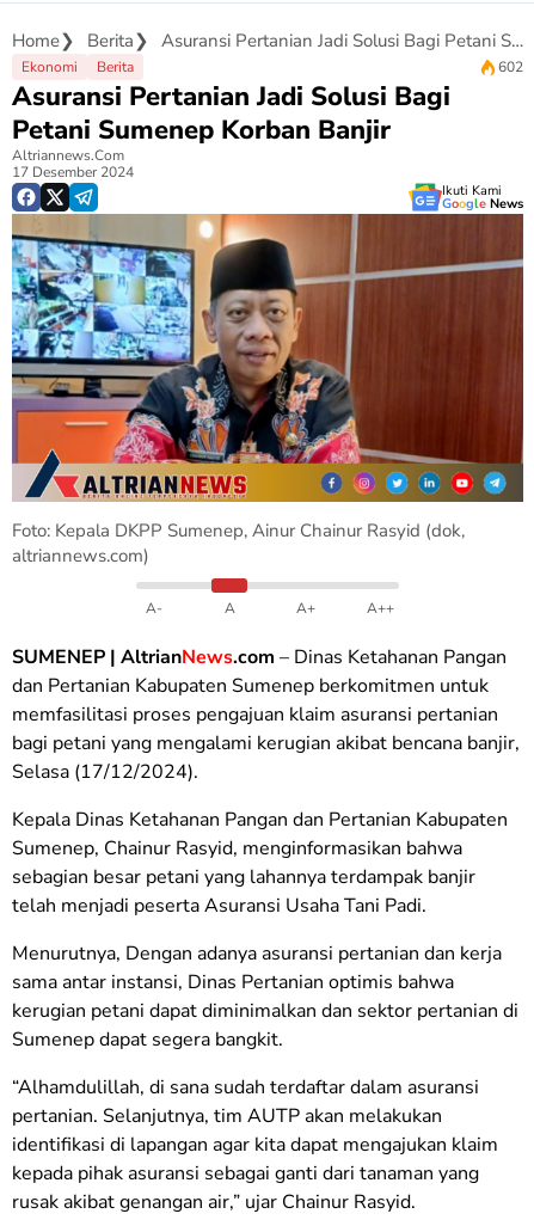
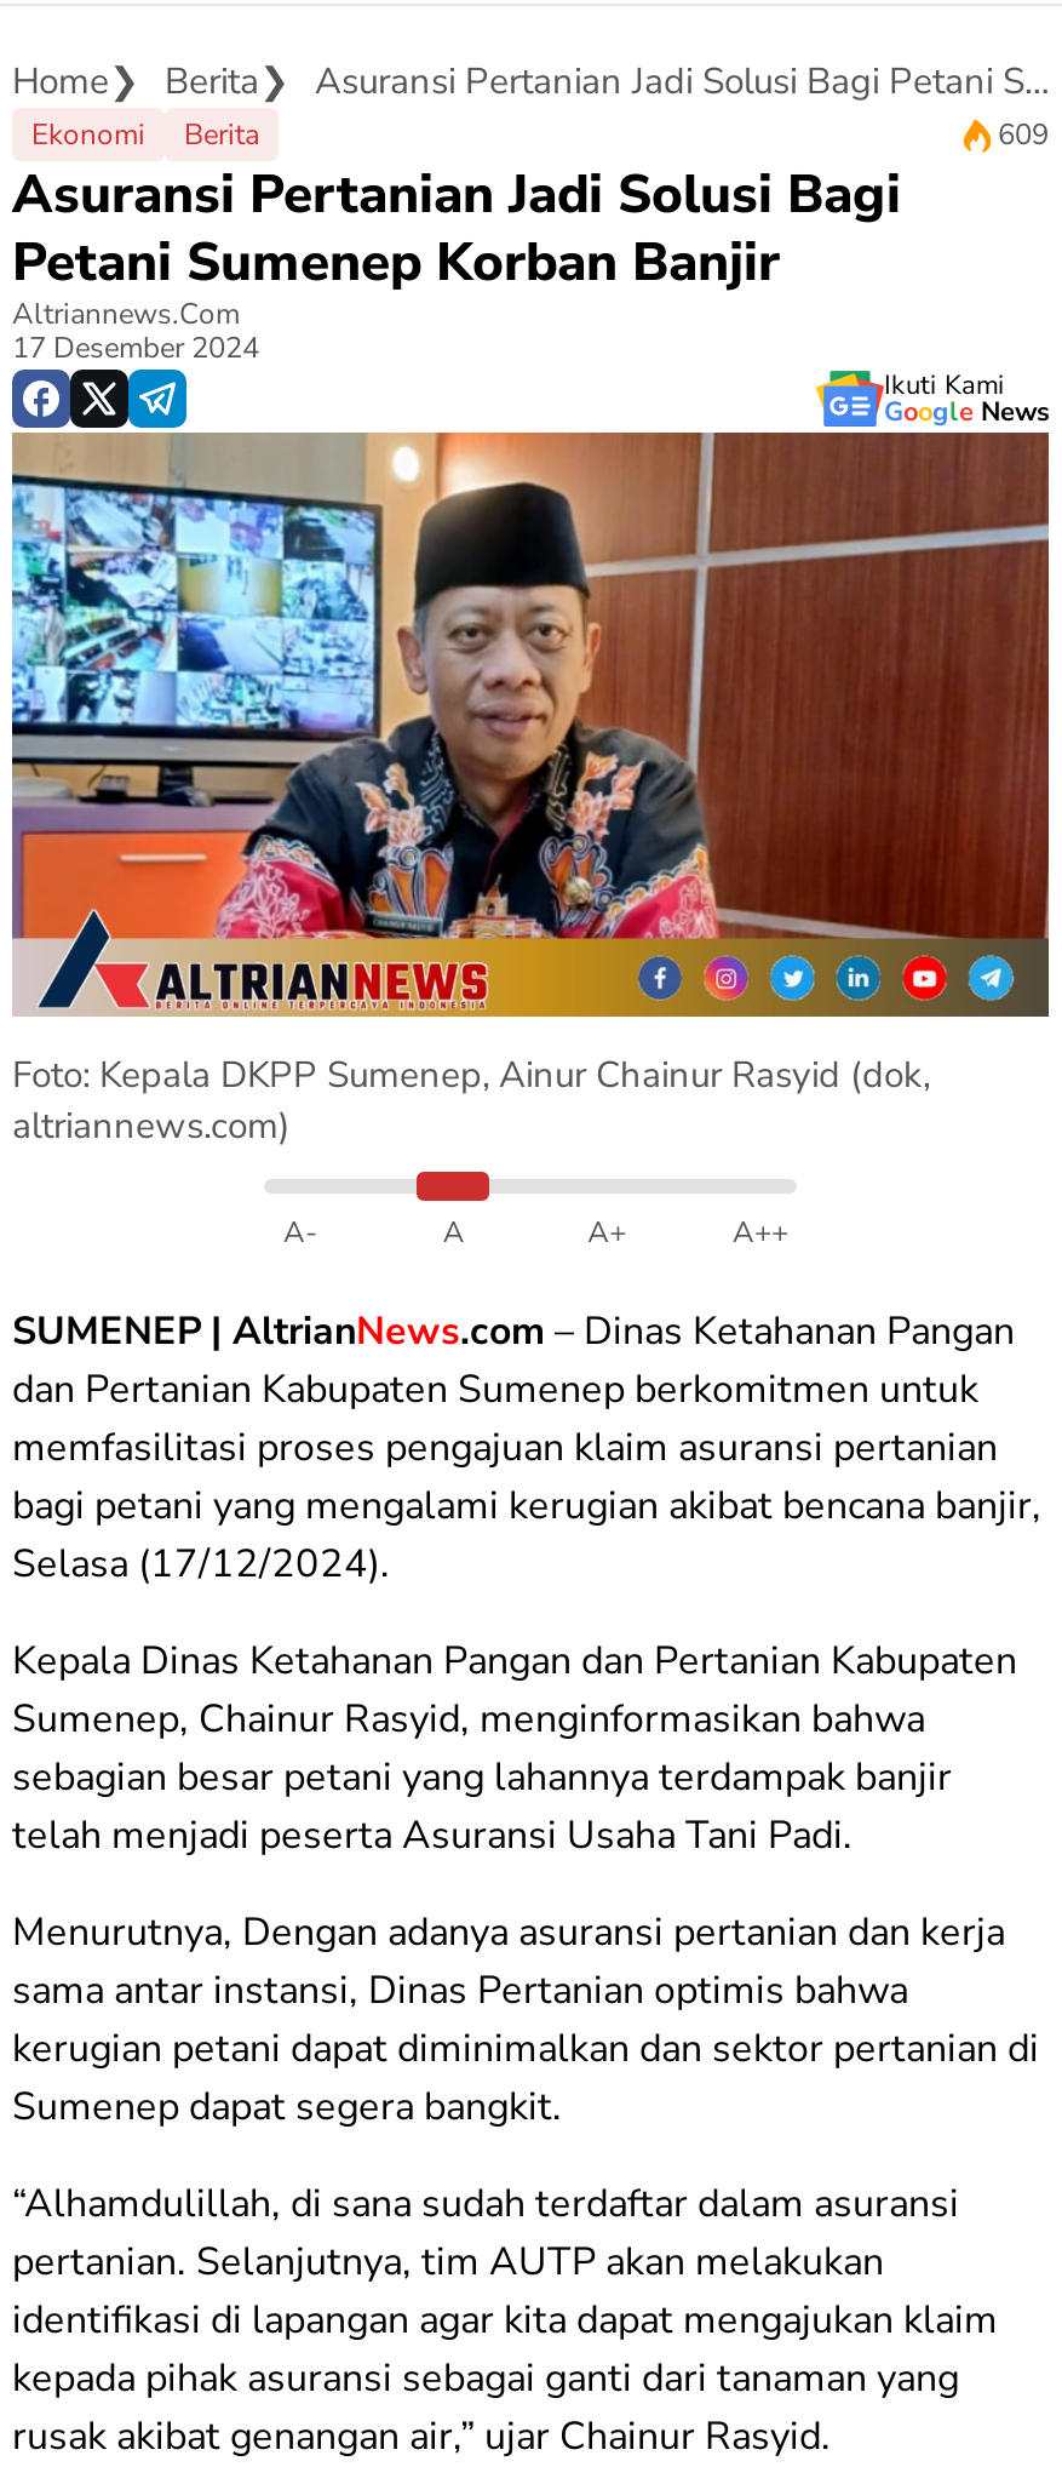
[498,57,523,76] 602 -> [998,115,1049,154] 609

